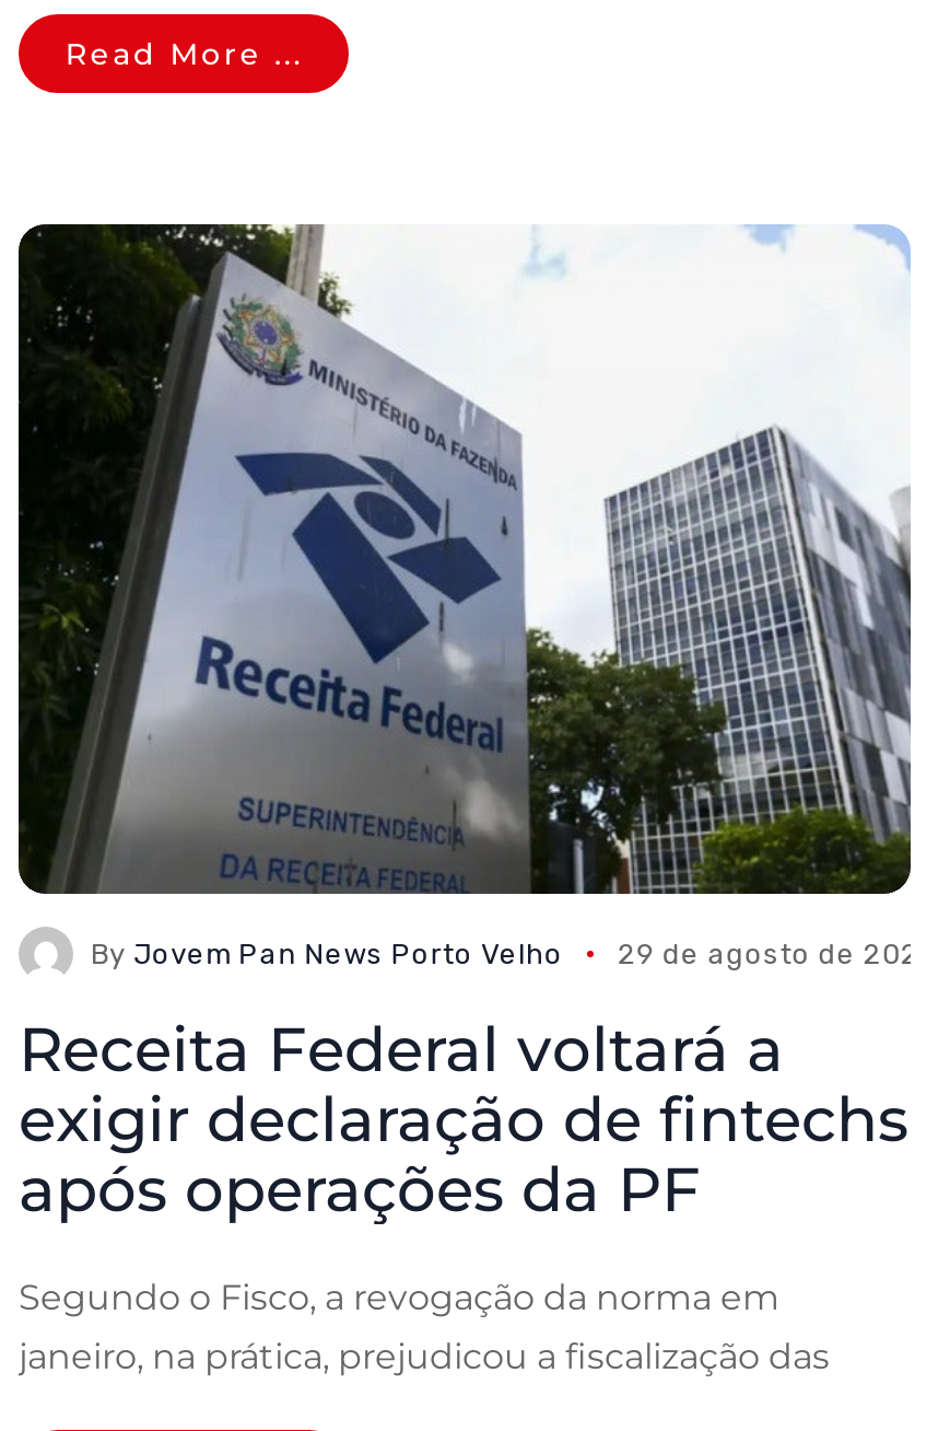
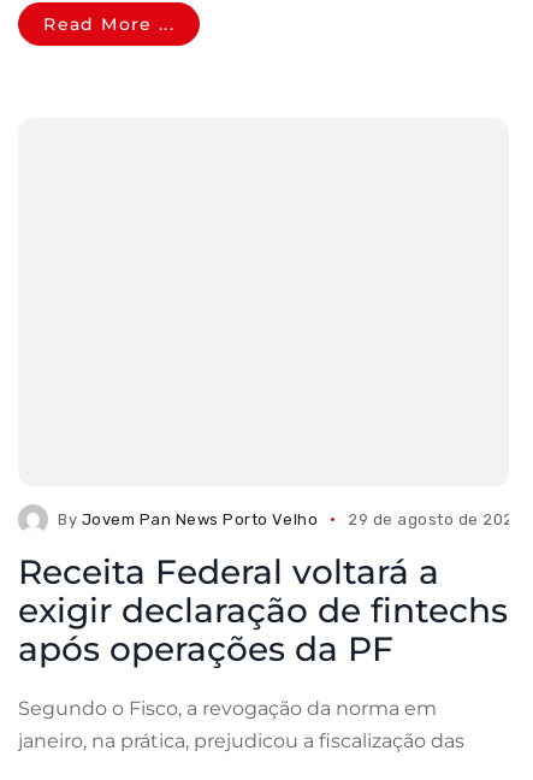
[16,221,913,897] [image] -> none

